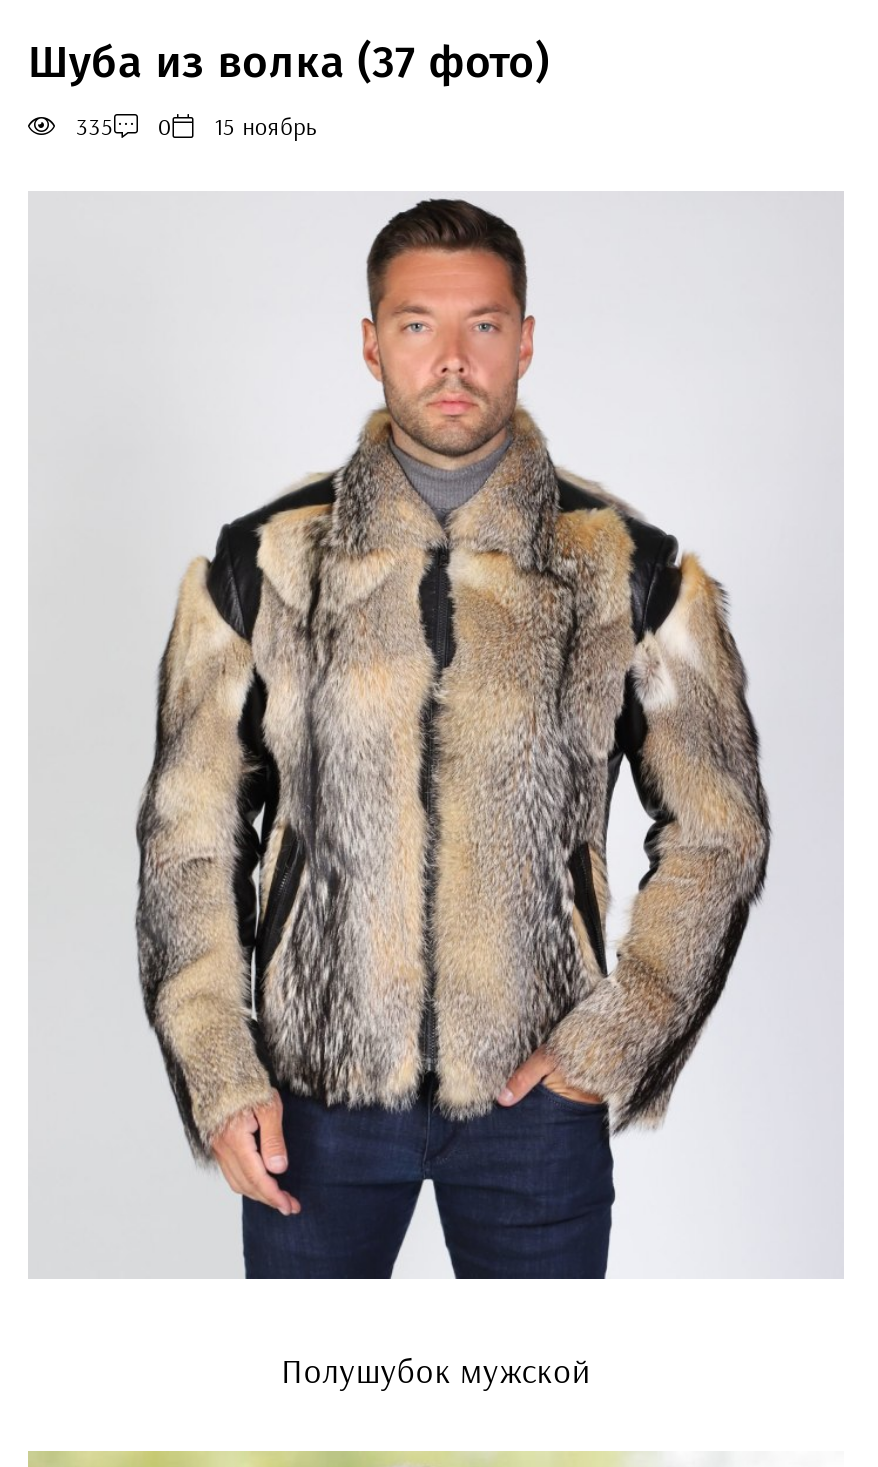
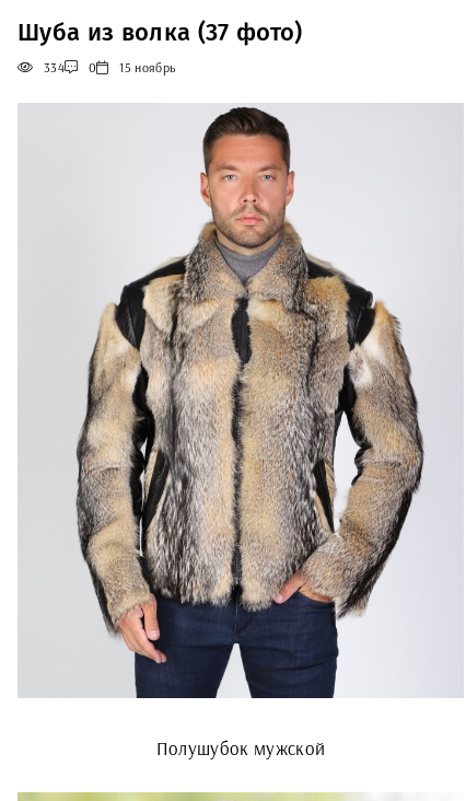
[76,111,316,141] 335 0 15 ноябрь -> [44,59,175,76] 334 0 15 ноябрь

